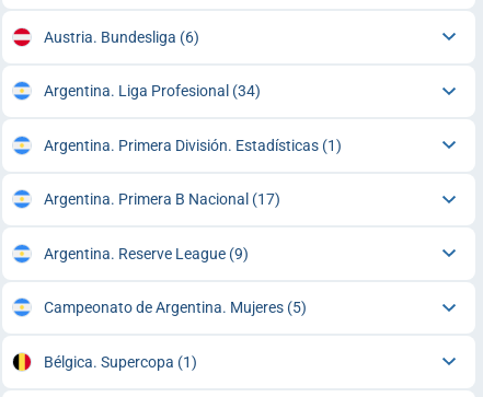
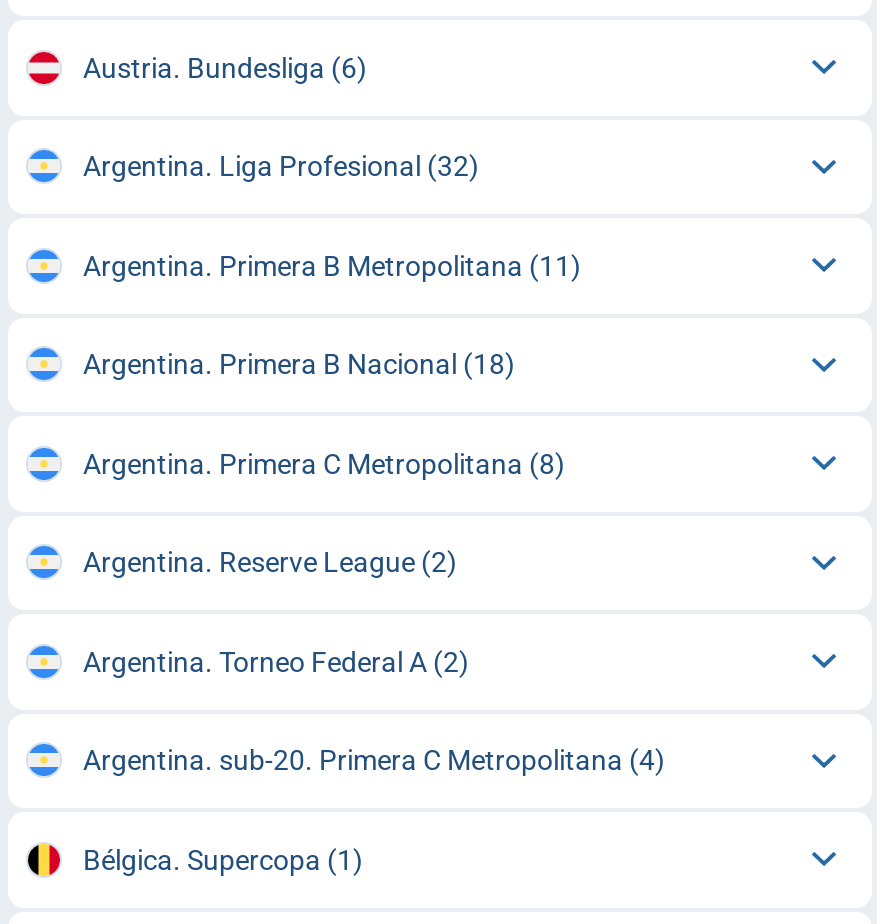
[43,82,341,316] Argentina. Liga Profesional (34) | Argentina. Primera División. Estadísticas (1) | Argentina. Primera B Nacional (17) | Argentina. Reserve League (9) | Campeonato de Argentina. Mujeres (5) -> [83,150,665,776] Argentina. Liga Profesional (32) | Argentina. Primera B Metropolitana (11) | Argentina. Primera B Nacional (18) | Argentina. Primera C Metropolitana (8) | Argentina. Reserve League (2) | Argentina. Torneo Federal A (2) | Argentina. sub-20. Primera C Metropolitana (4)

